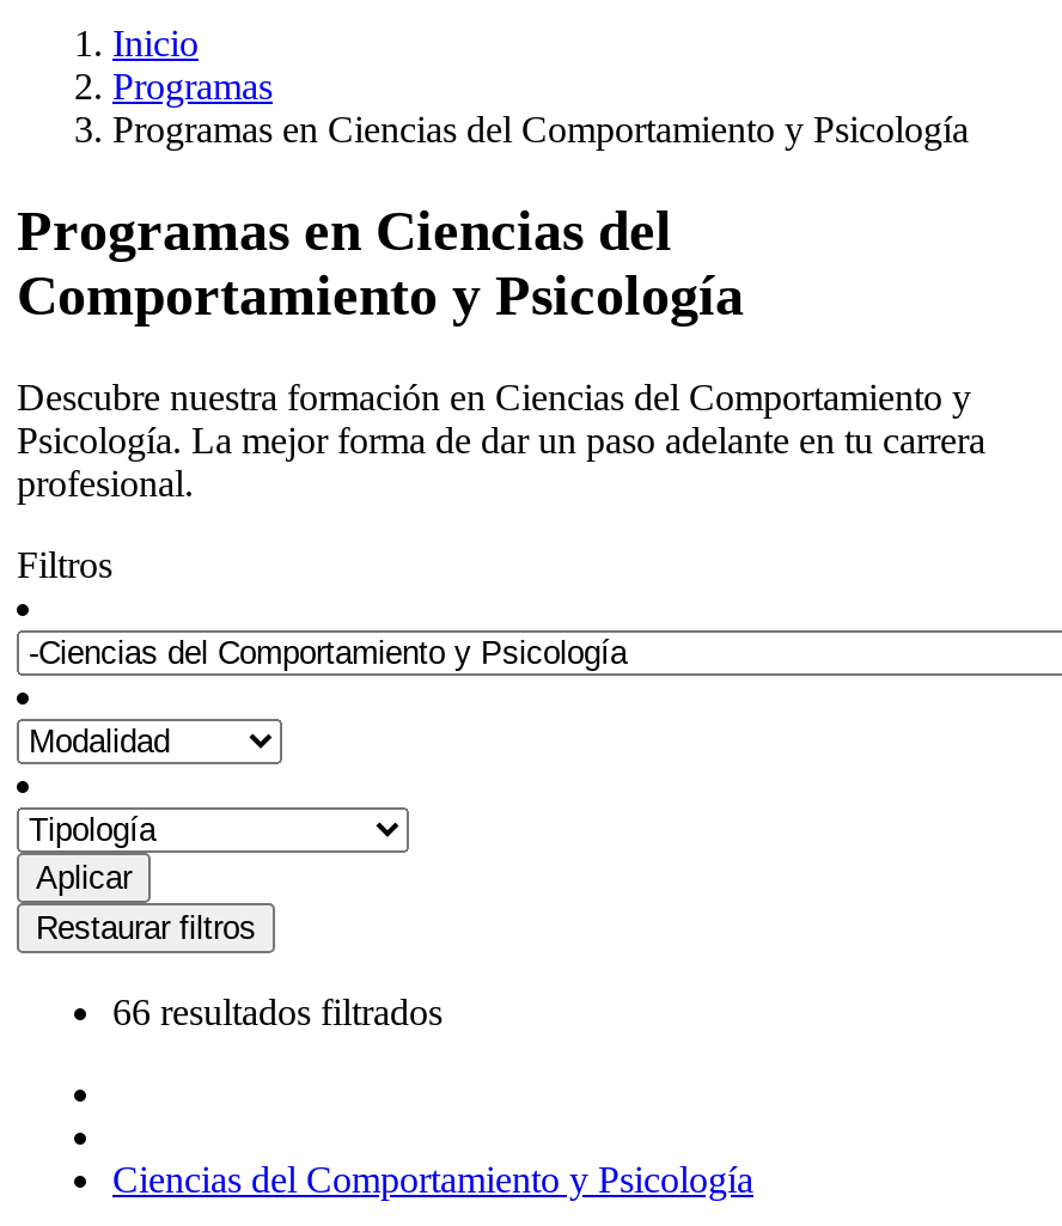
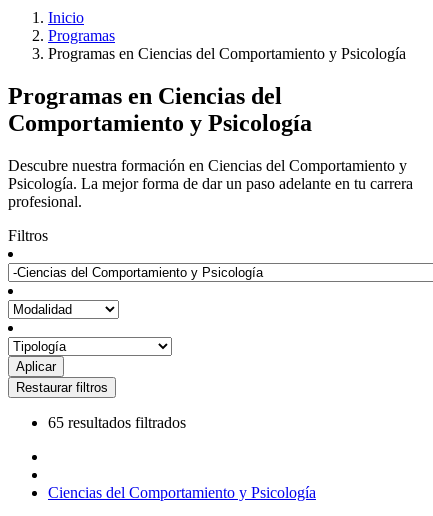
[112,991,443,1032] 66 resultados filtrados -> [48,414,186,431] 65 resultados filtrados

